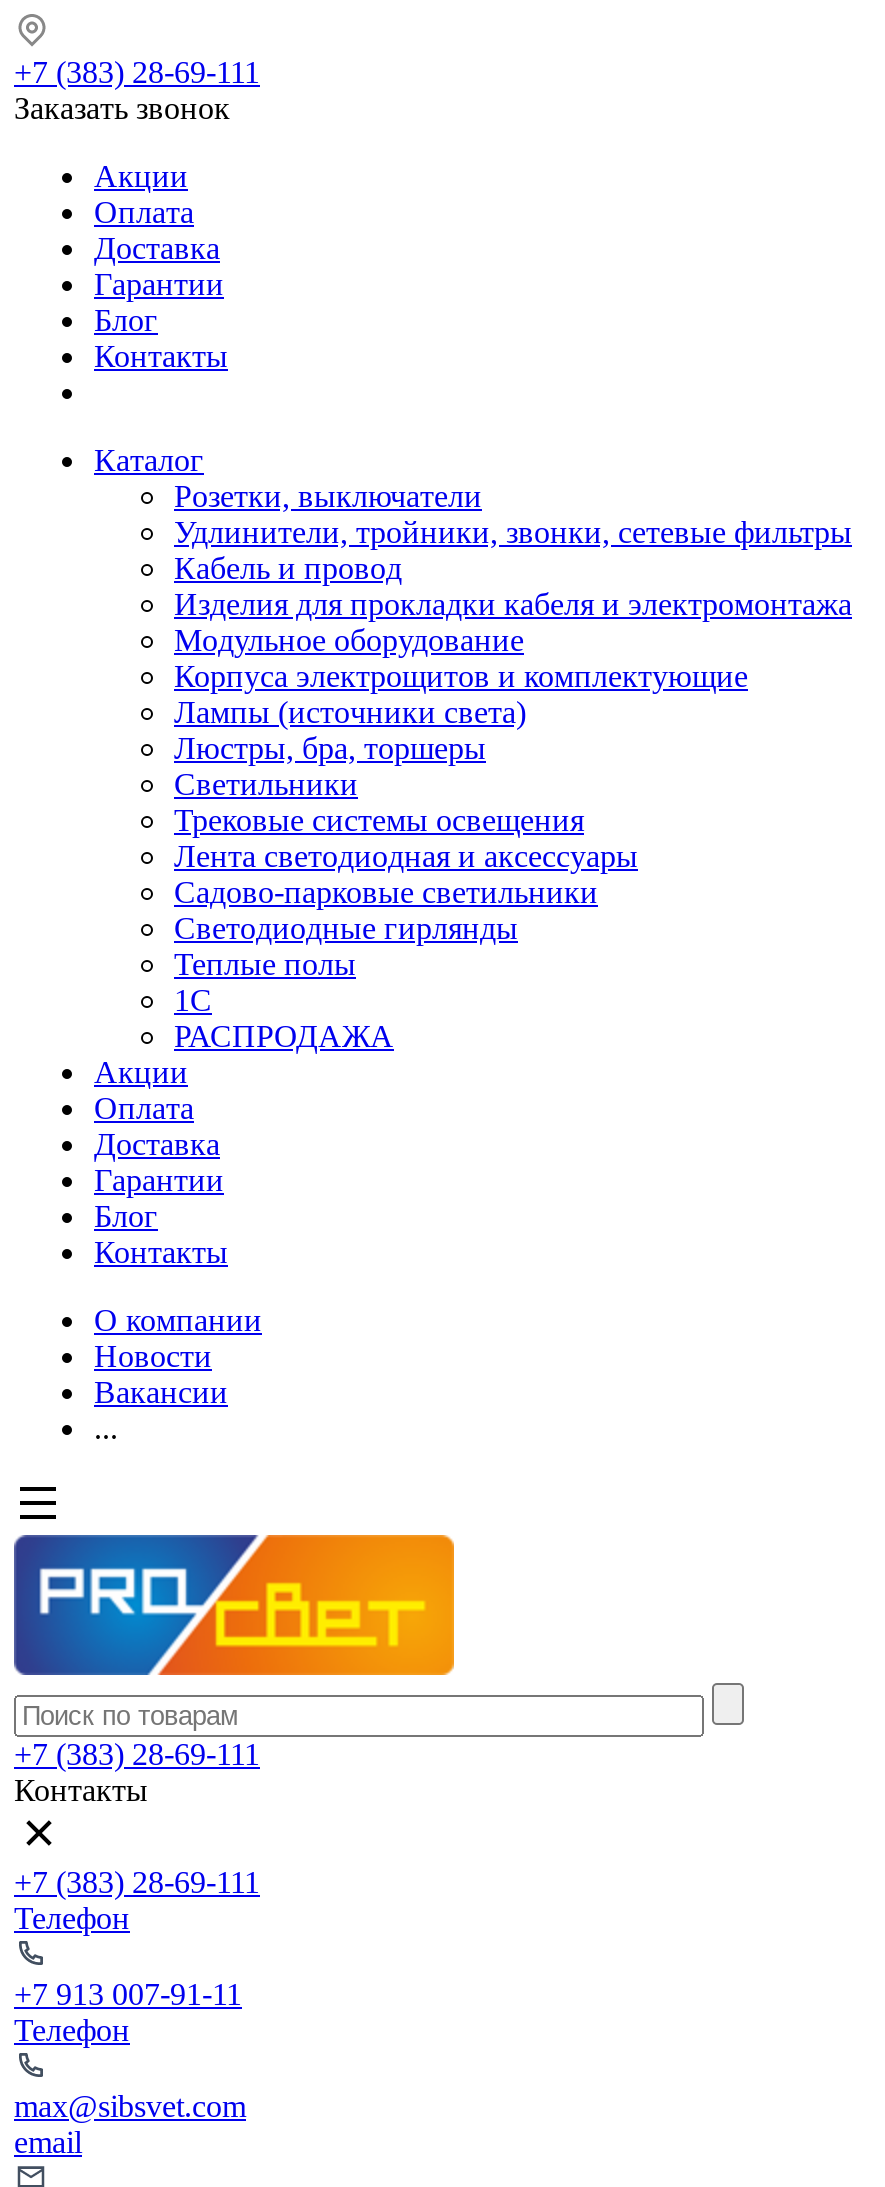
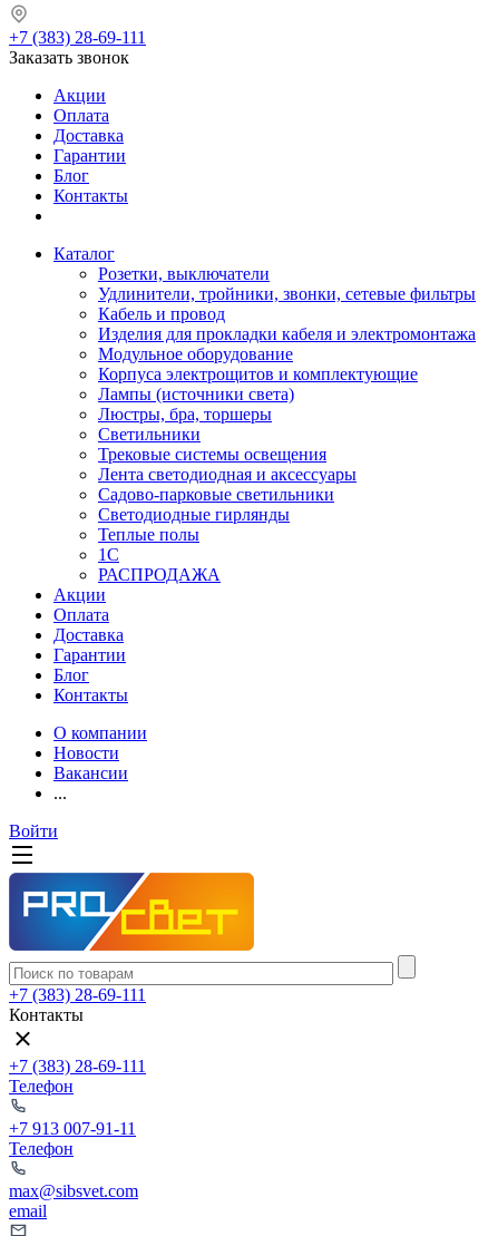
none -> [9,821,58,840] Войти

